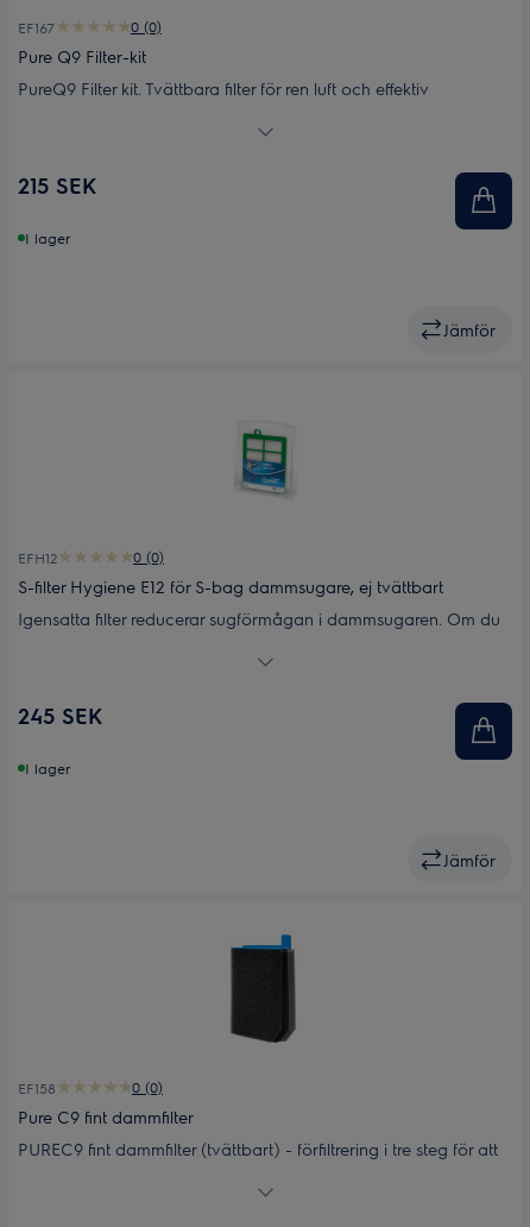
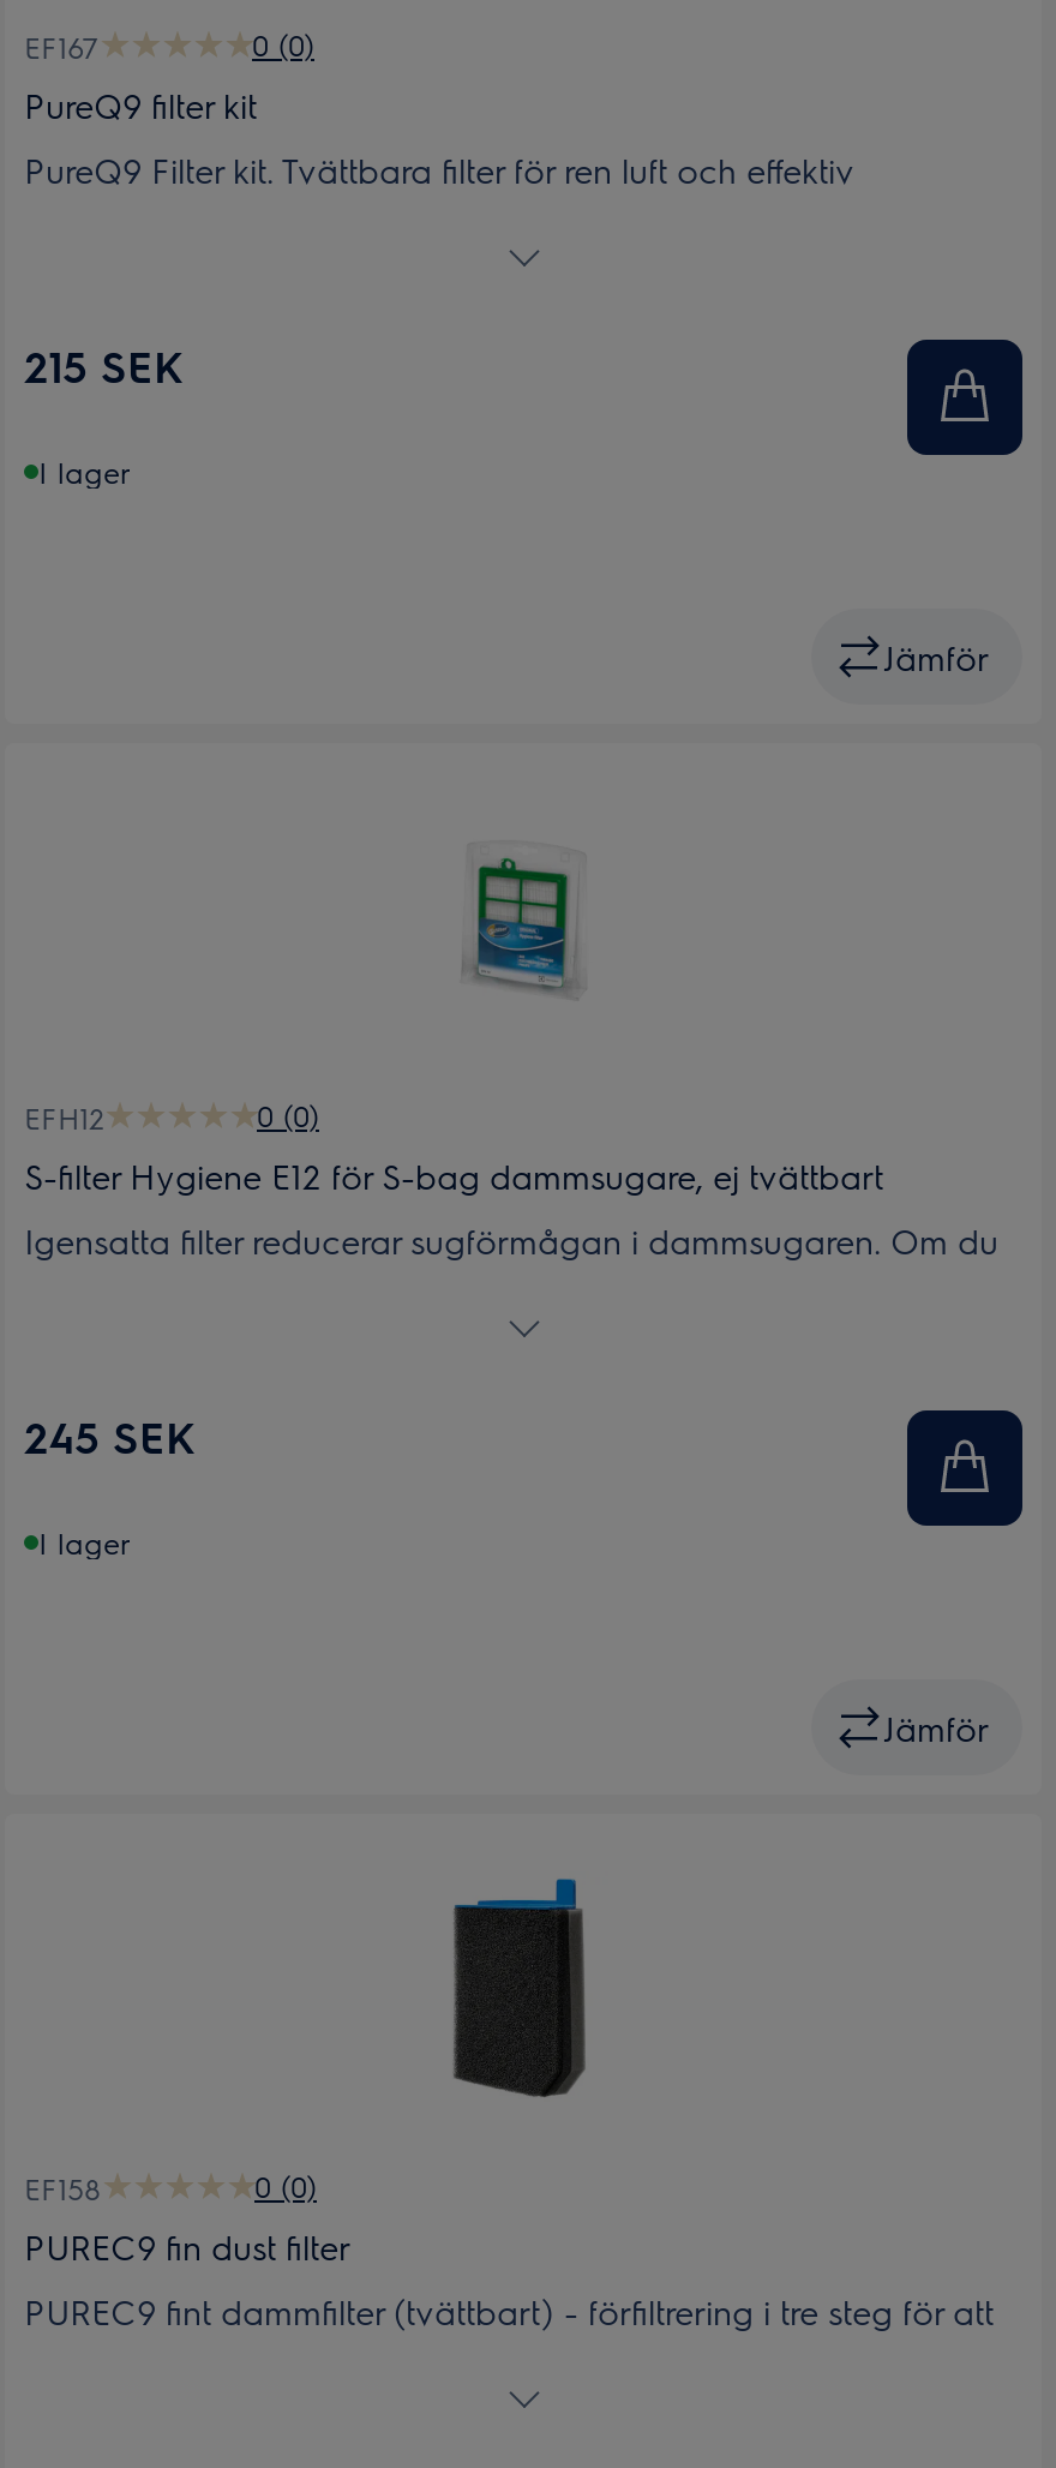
[18,45,146,67] Pure Q9 Filter-kit -> [24,83,257,126] PureQ9 filter kit
[18,1106,194,1127] Pure C9 fint dammfilter -> [24,2224,350,2268] PUREC9 fin dust filter

